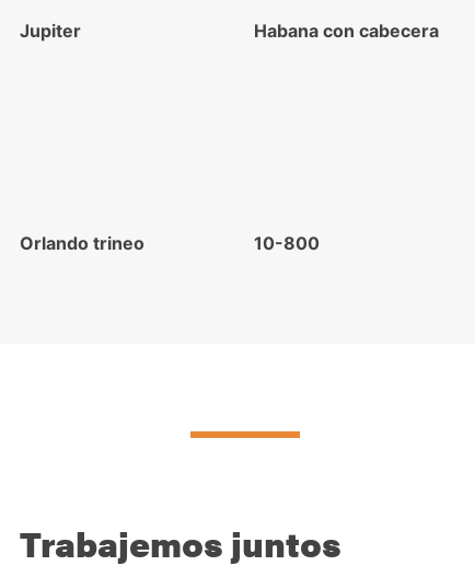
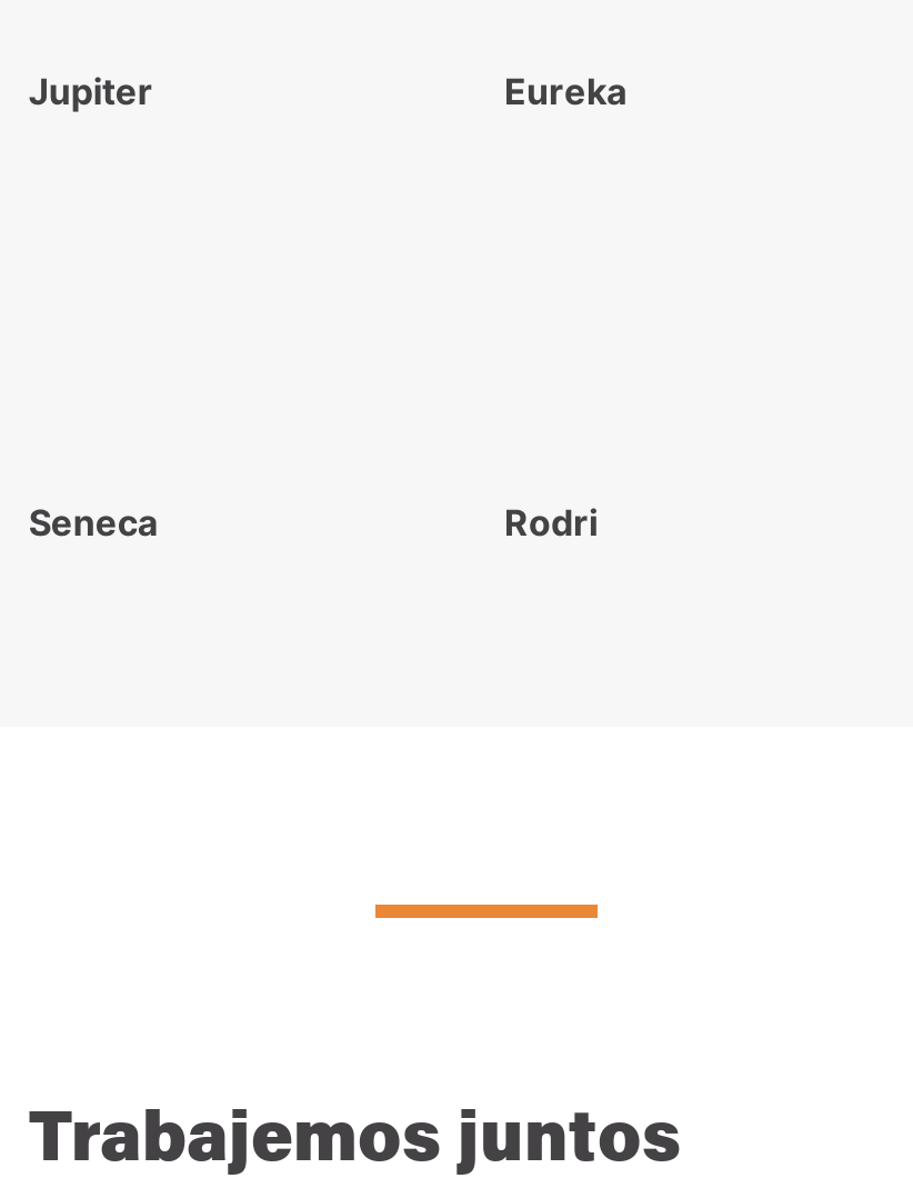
[254,20,439,42] Habana con cabecera -> [504,69,626,113] Eureka
[20,232,320,254] Orlando trineo | 10-800 -> [29,500,598,545] Seneca | Rodri

